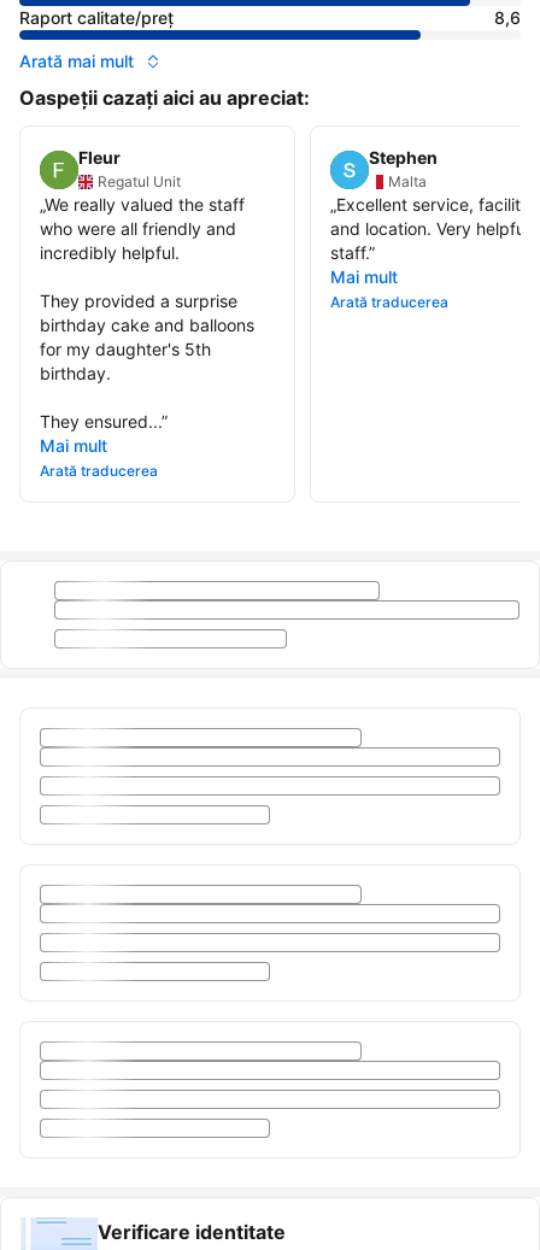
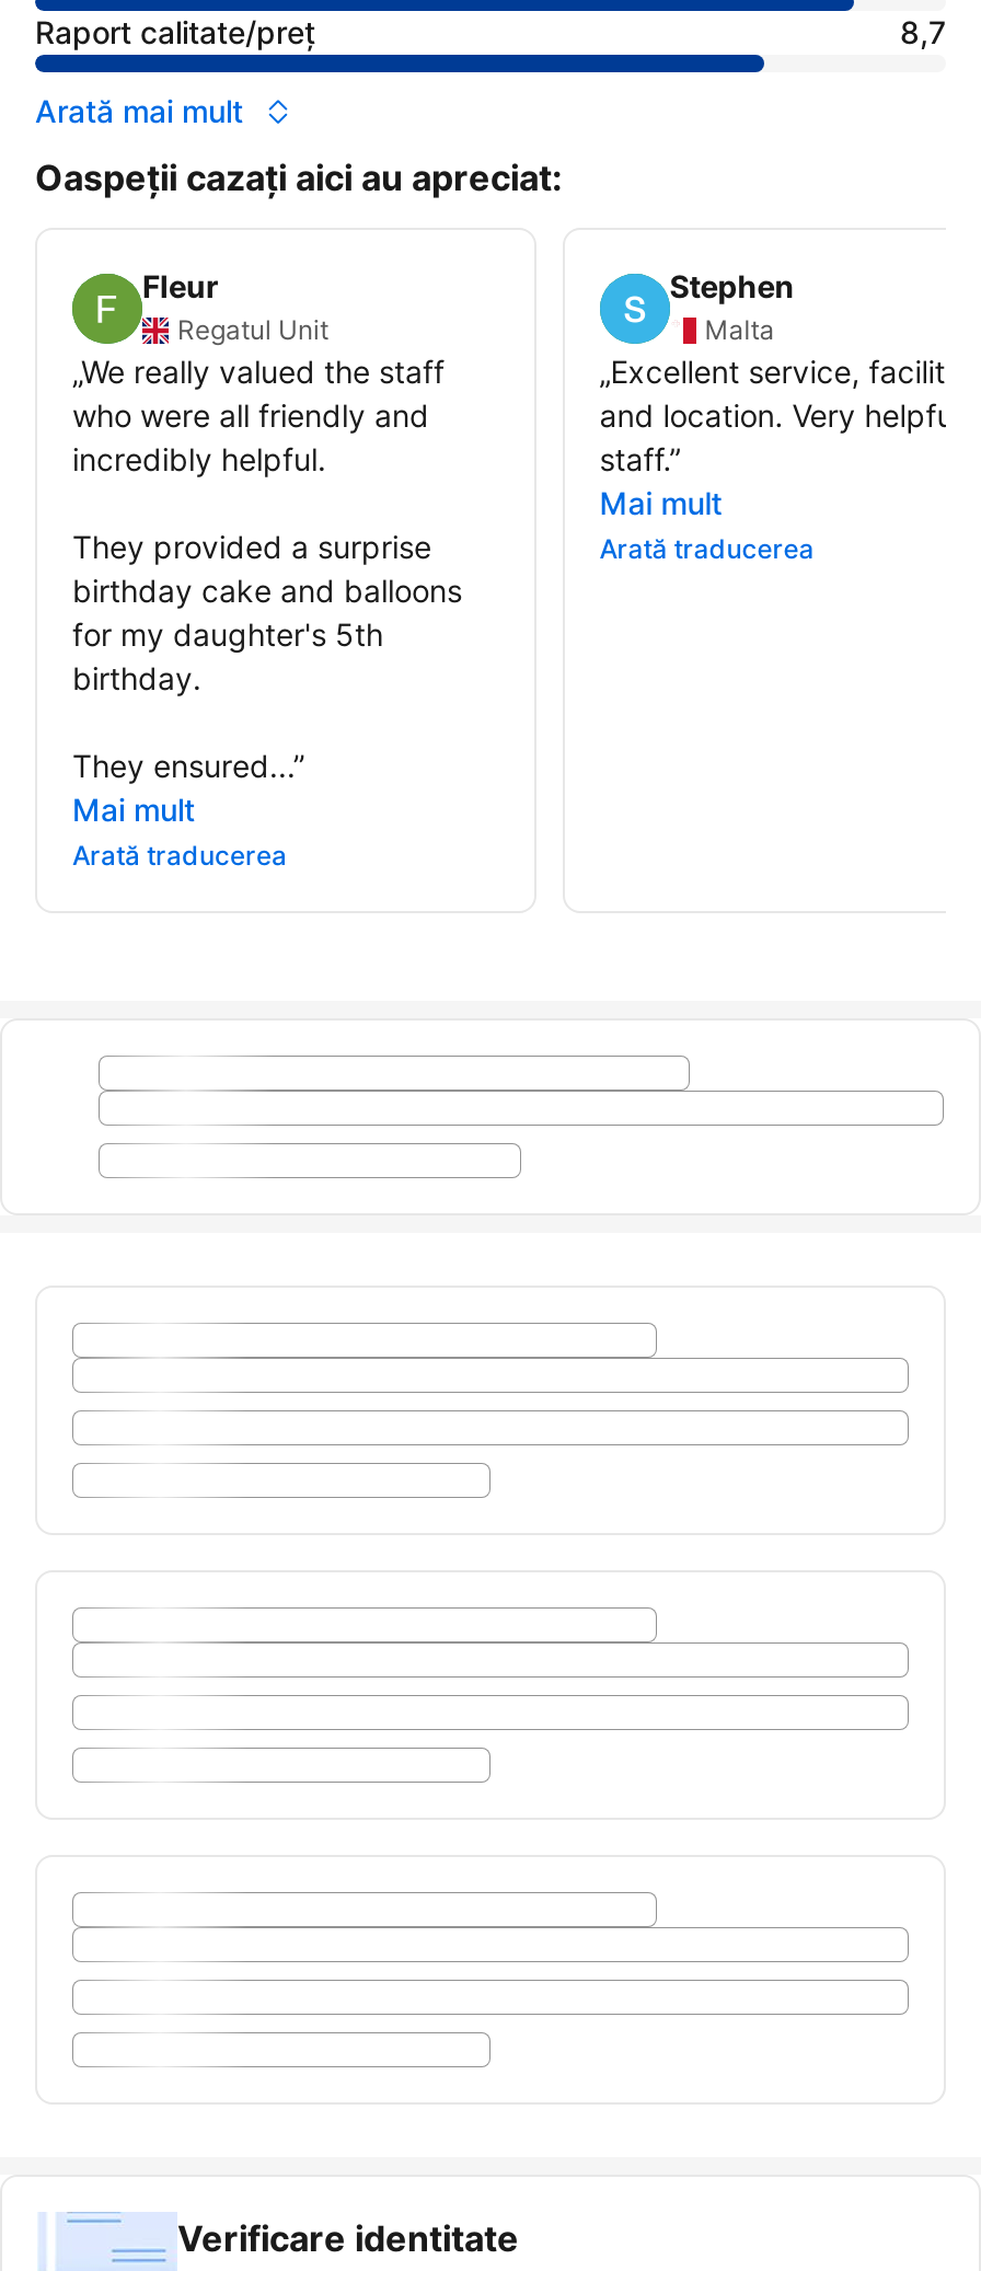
[494,8,521,28] 8,6 -> [900,14,946,51] 8,7

